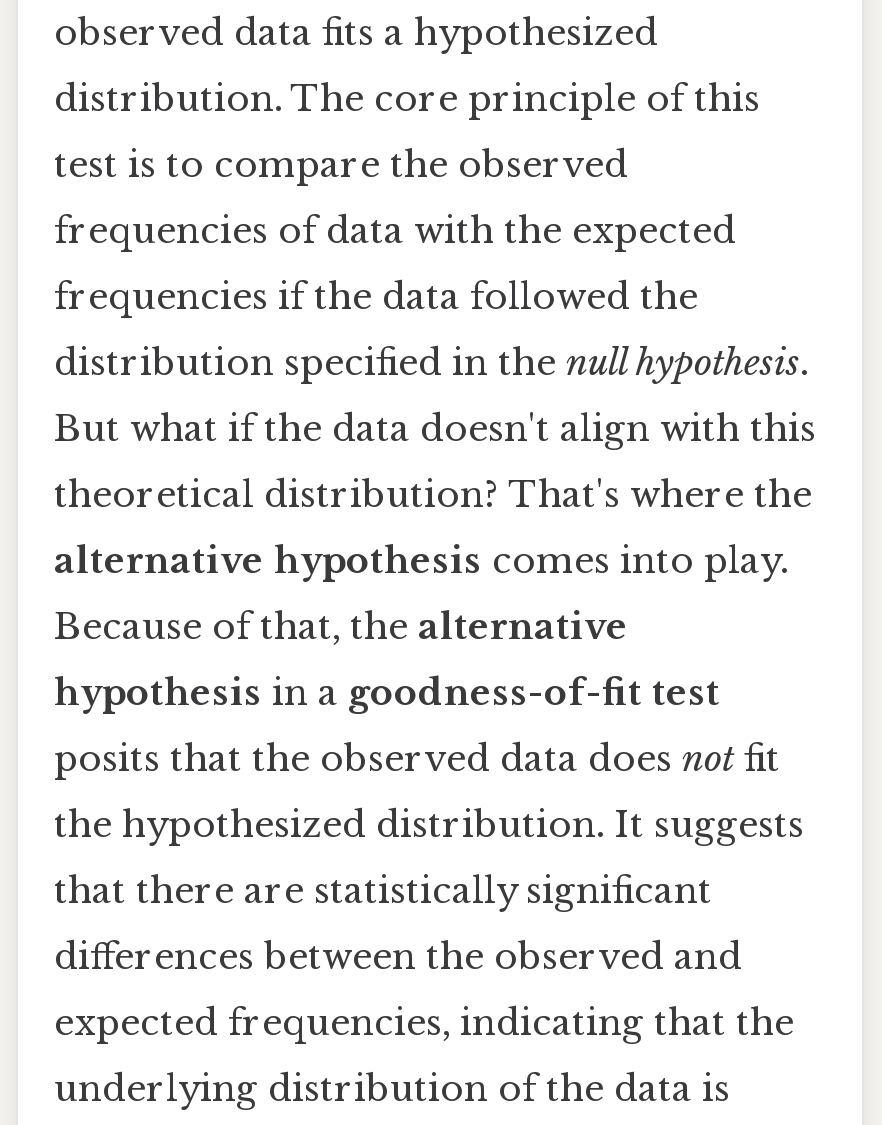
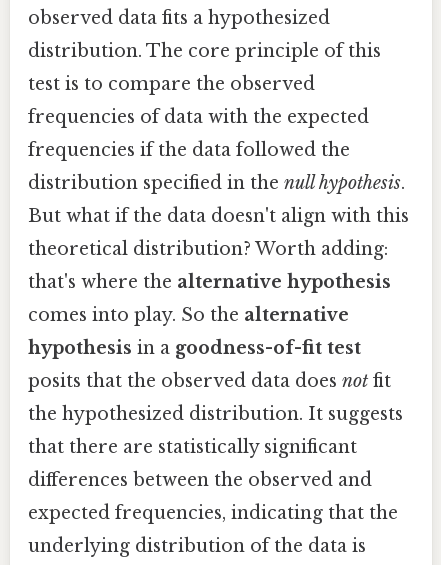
[54,473,812,517] theoretical distribution? That's where the -> [28,238,388,260] theoretical distribution? Worth adding:
[54,539,788,583] alternative hypothesis comes into play. -> [28,271,391,293] that's where the alternative hypothesis
[54,605,628,649] Because of that, the alternative -> [28,304,349,326] comes into play. So the alternative

